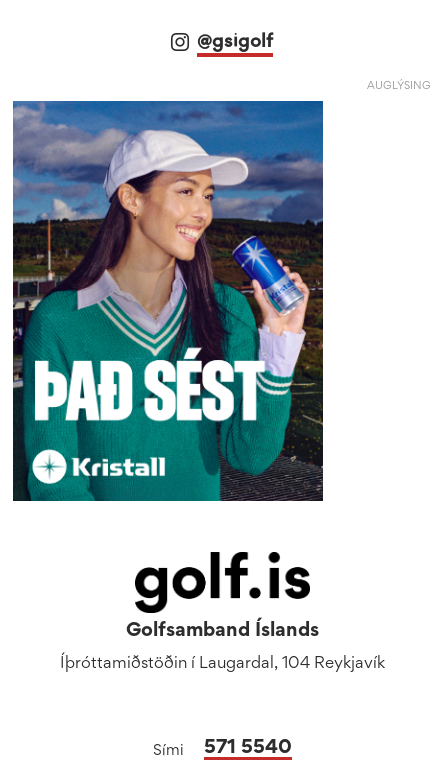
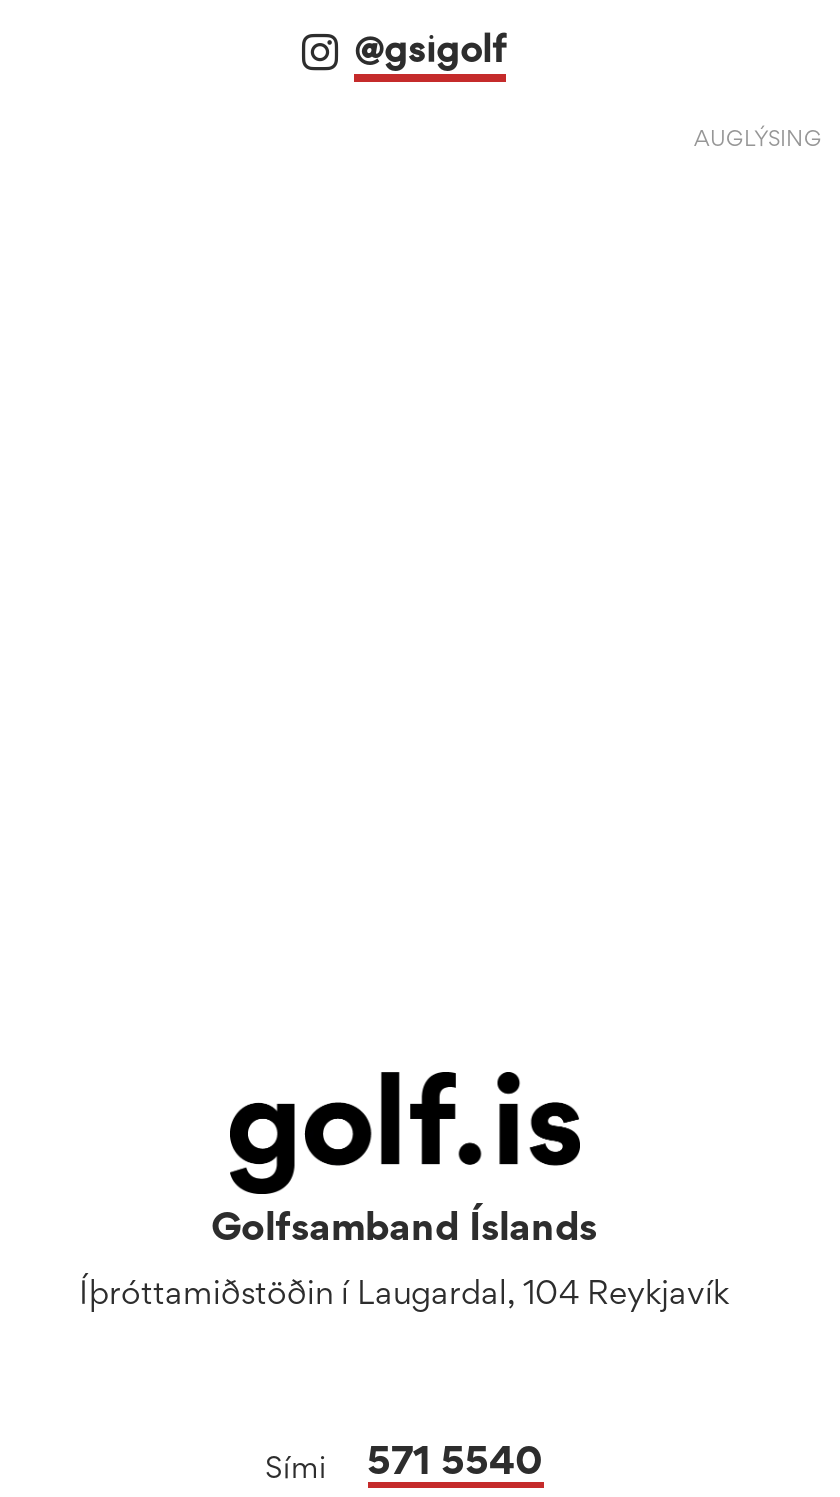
[12,100,324,502] [image] -> none

